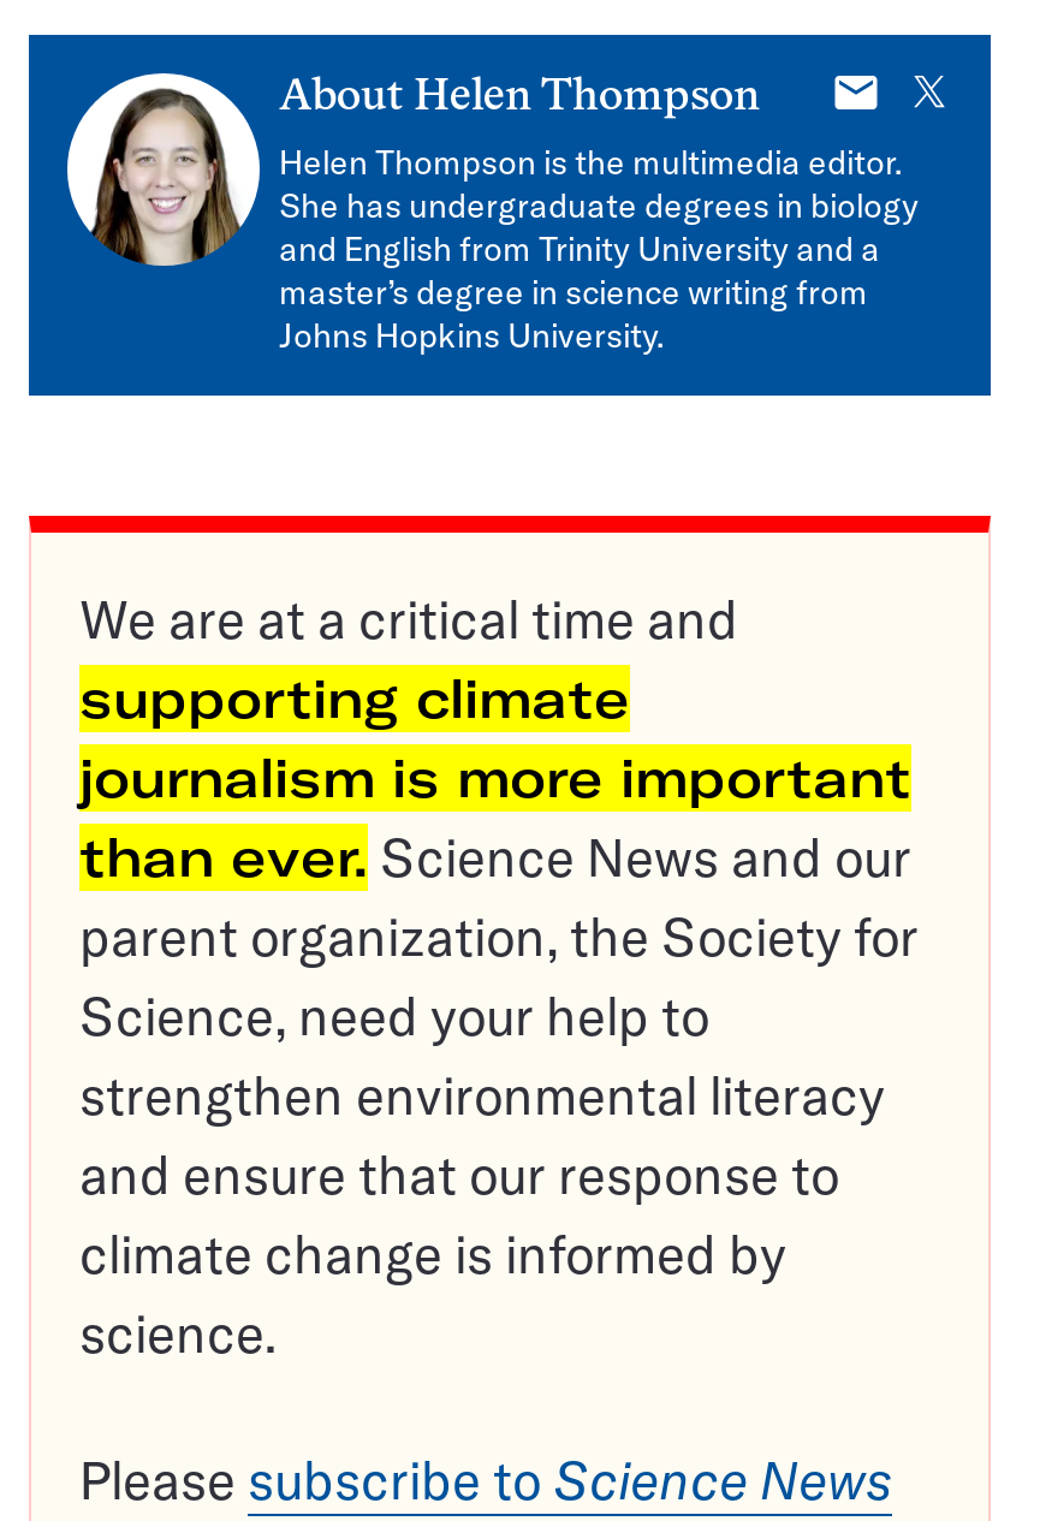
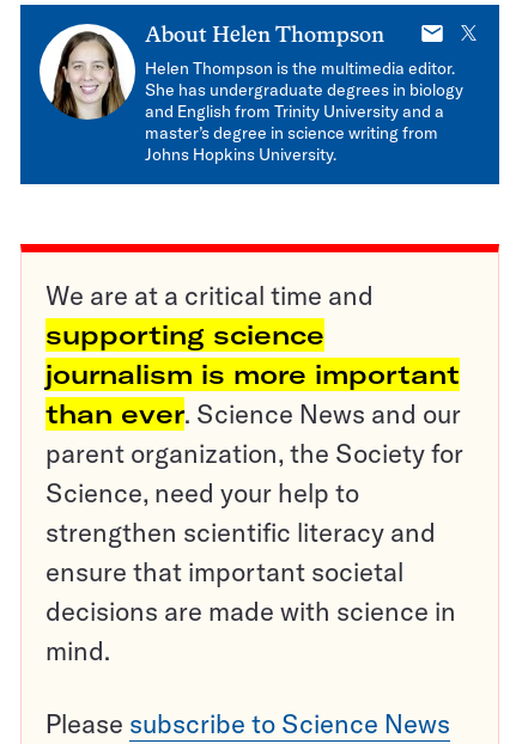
[79,665,630,733] supporting climate -> [45,318,324,352] supporting science
[79,1062,885,1368] strengthen environmental literacy | and ensure that our response to | climate change is informed by | science. -> [45,516,456,668] strengthen scientific literacy and | ensure that important societal | decisions are made with science in | mind.

